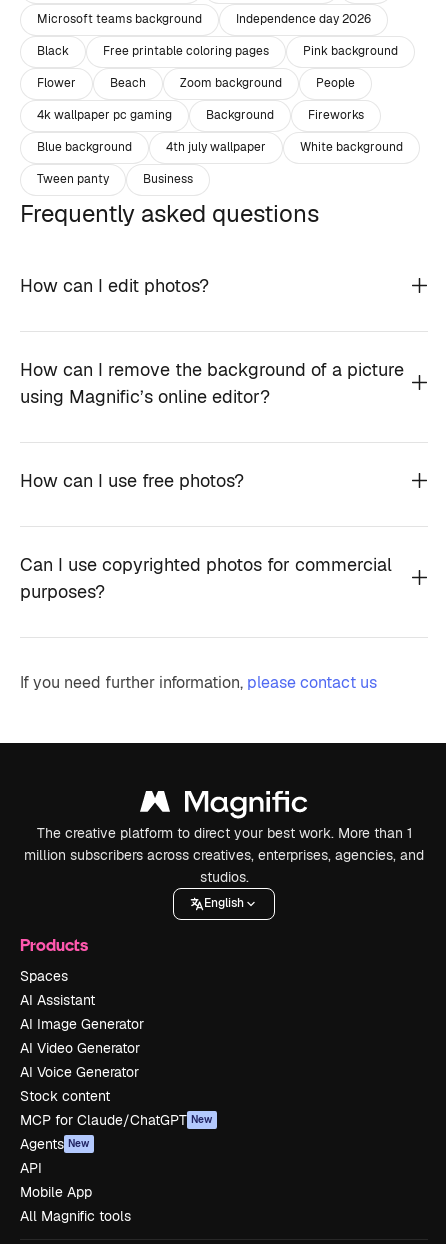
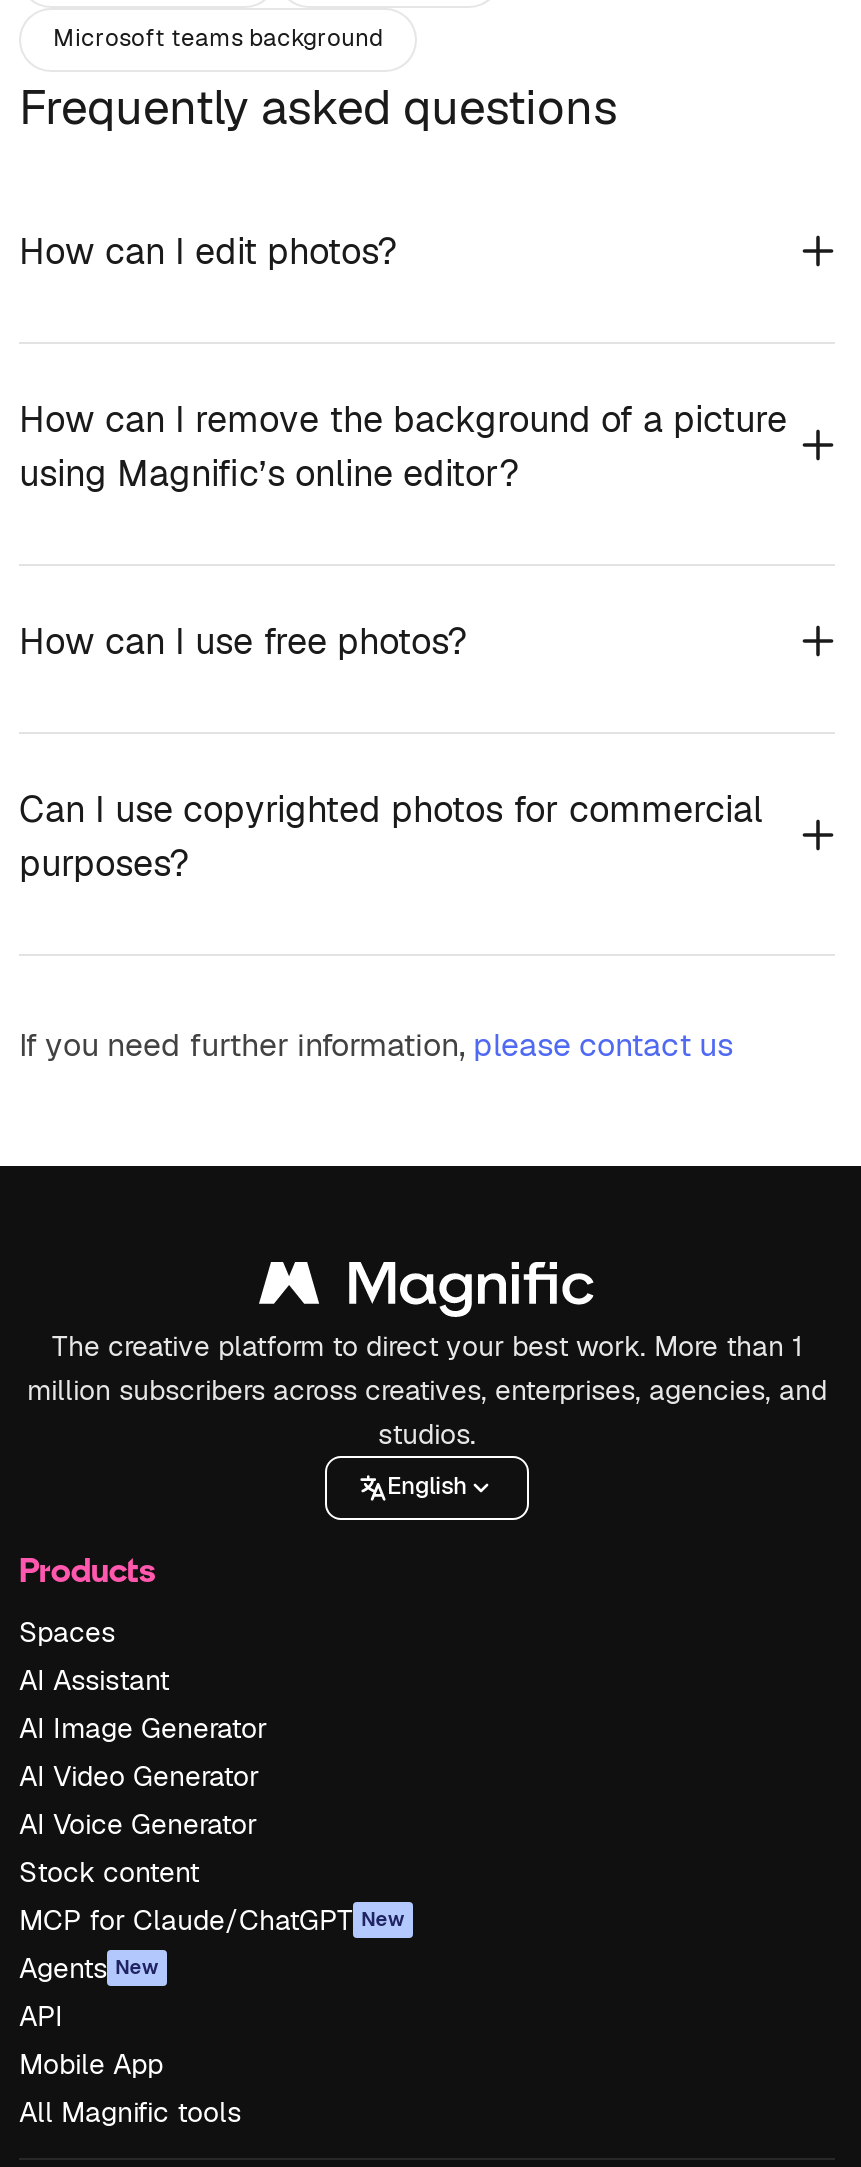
[37,11,403,187] Independence day 2026 | Black | Free printable coloring pages | Pink background | Flower | Beach | Zoom background | People | 4k wallpaper pc gaming | Background | Fireworks | Blue background | 4th july wallpaper | White background | Tween panty | Business -> none

